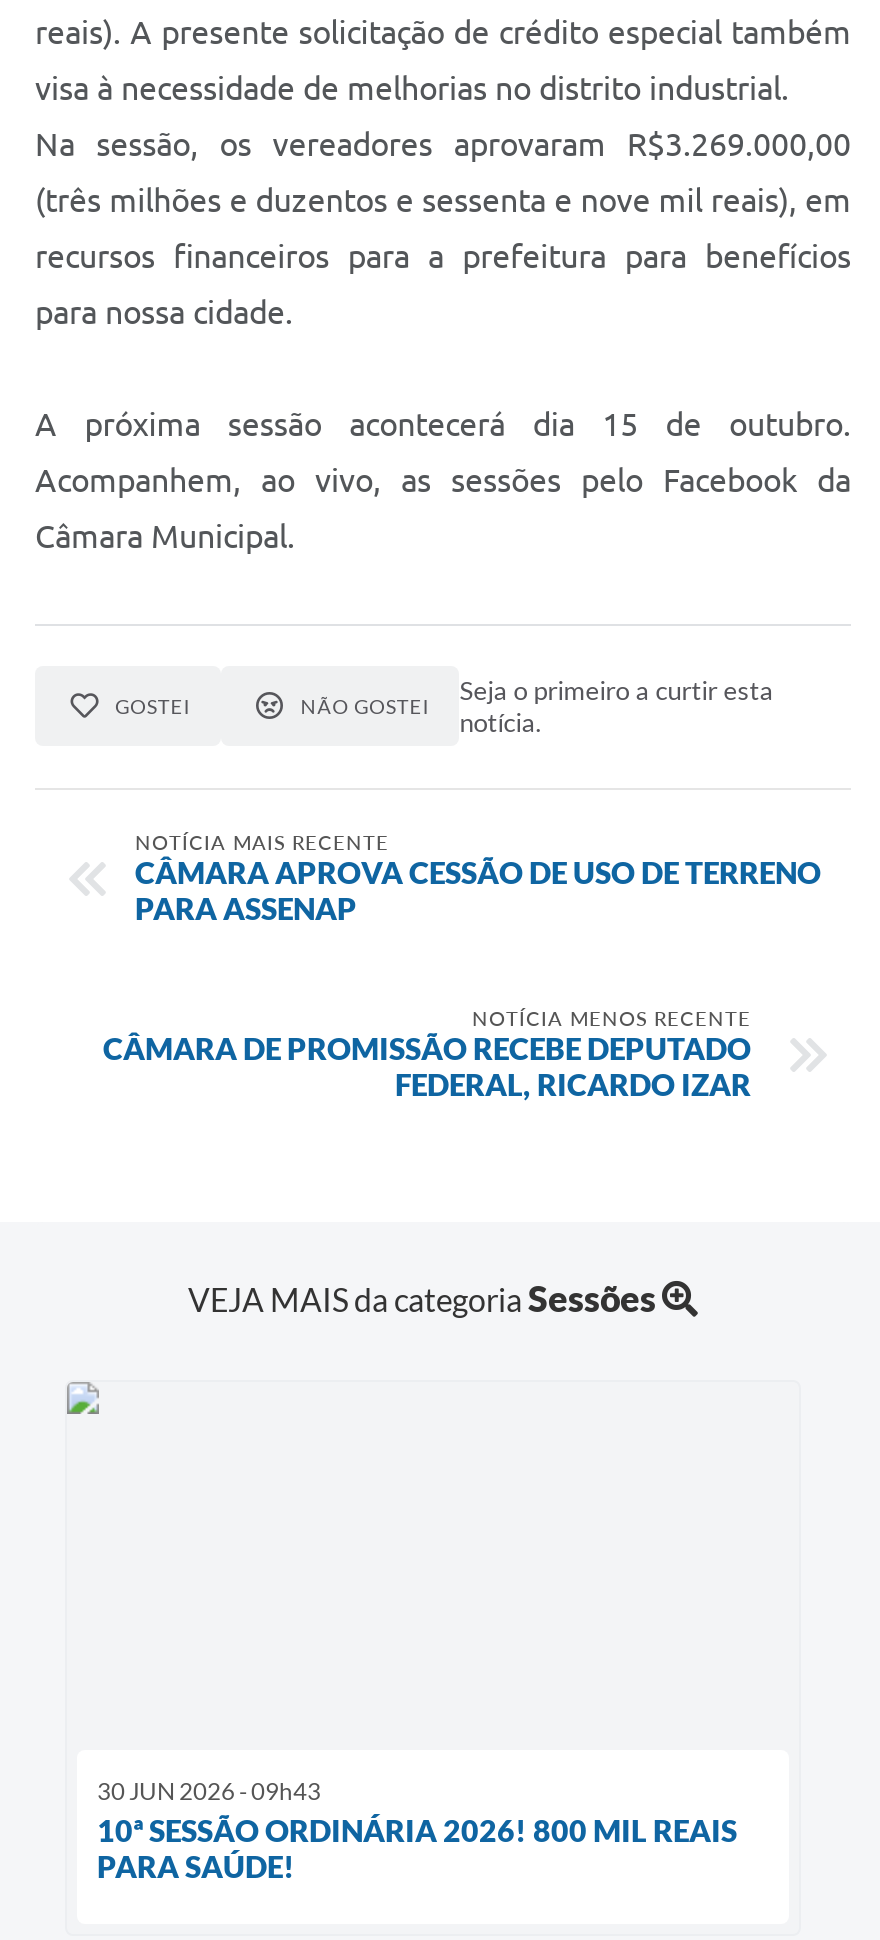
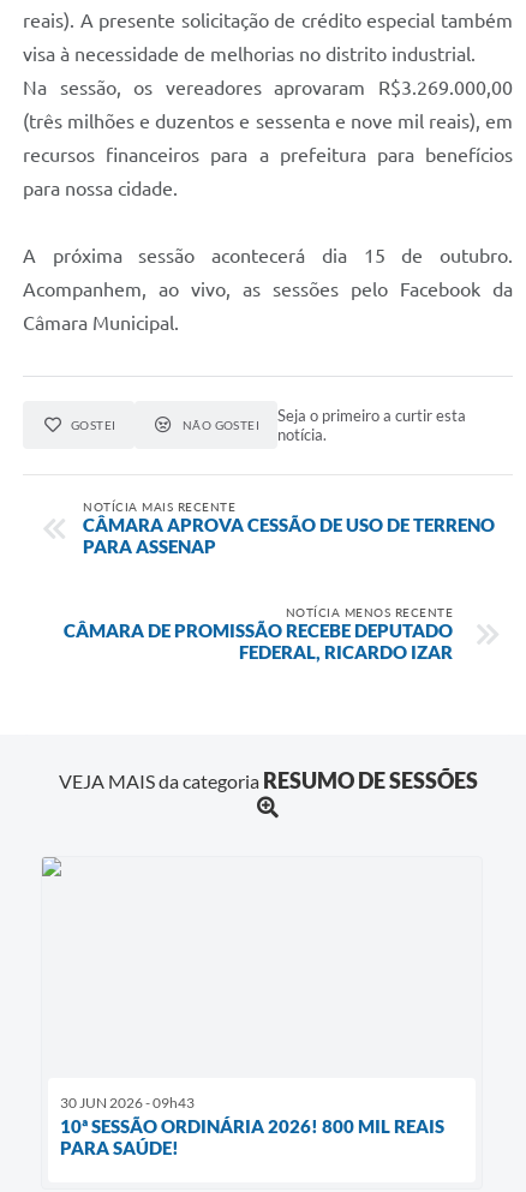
[188,1276,656,1320] VEJA MAIS da categoria Sessões -> [58,767,477,793] VEJA MAIS da categoria RESUMO DE SESSÕES

